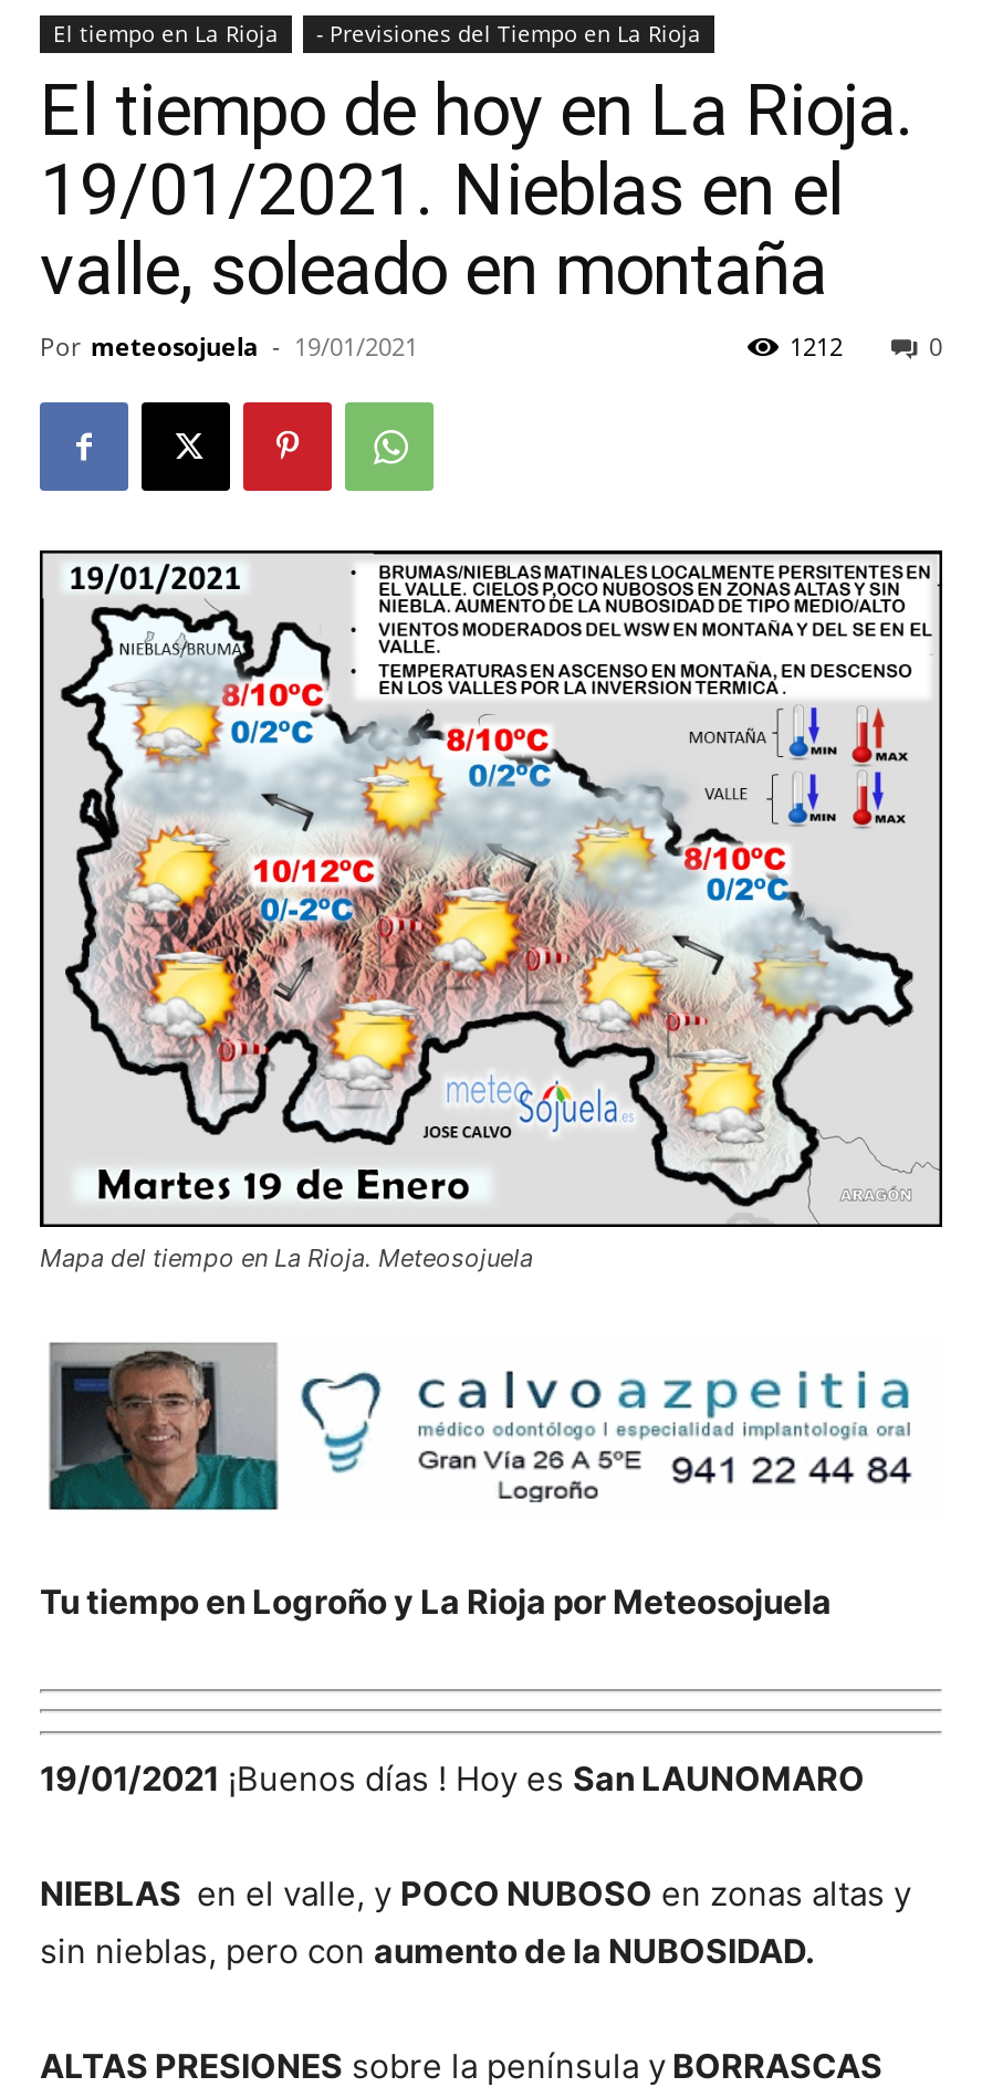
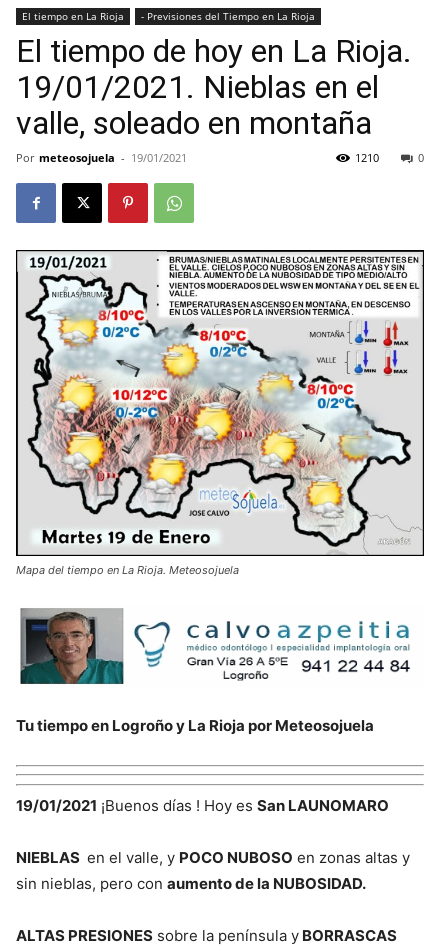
[790,329,843,363] 1212 -> [355,150,379,165] 1210

